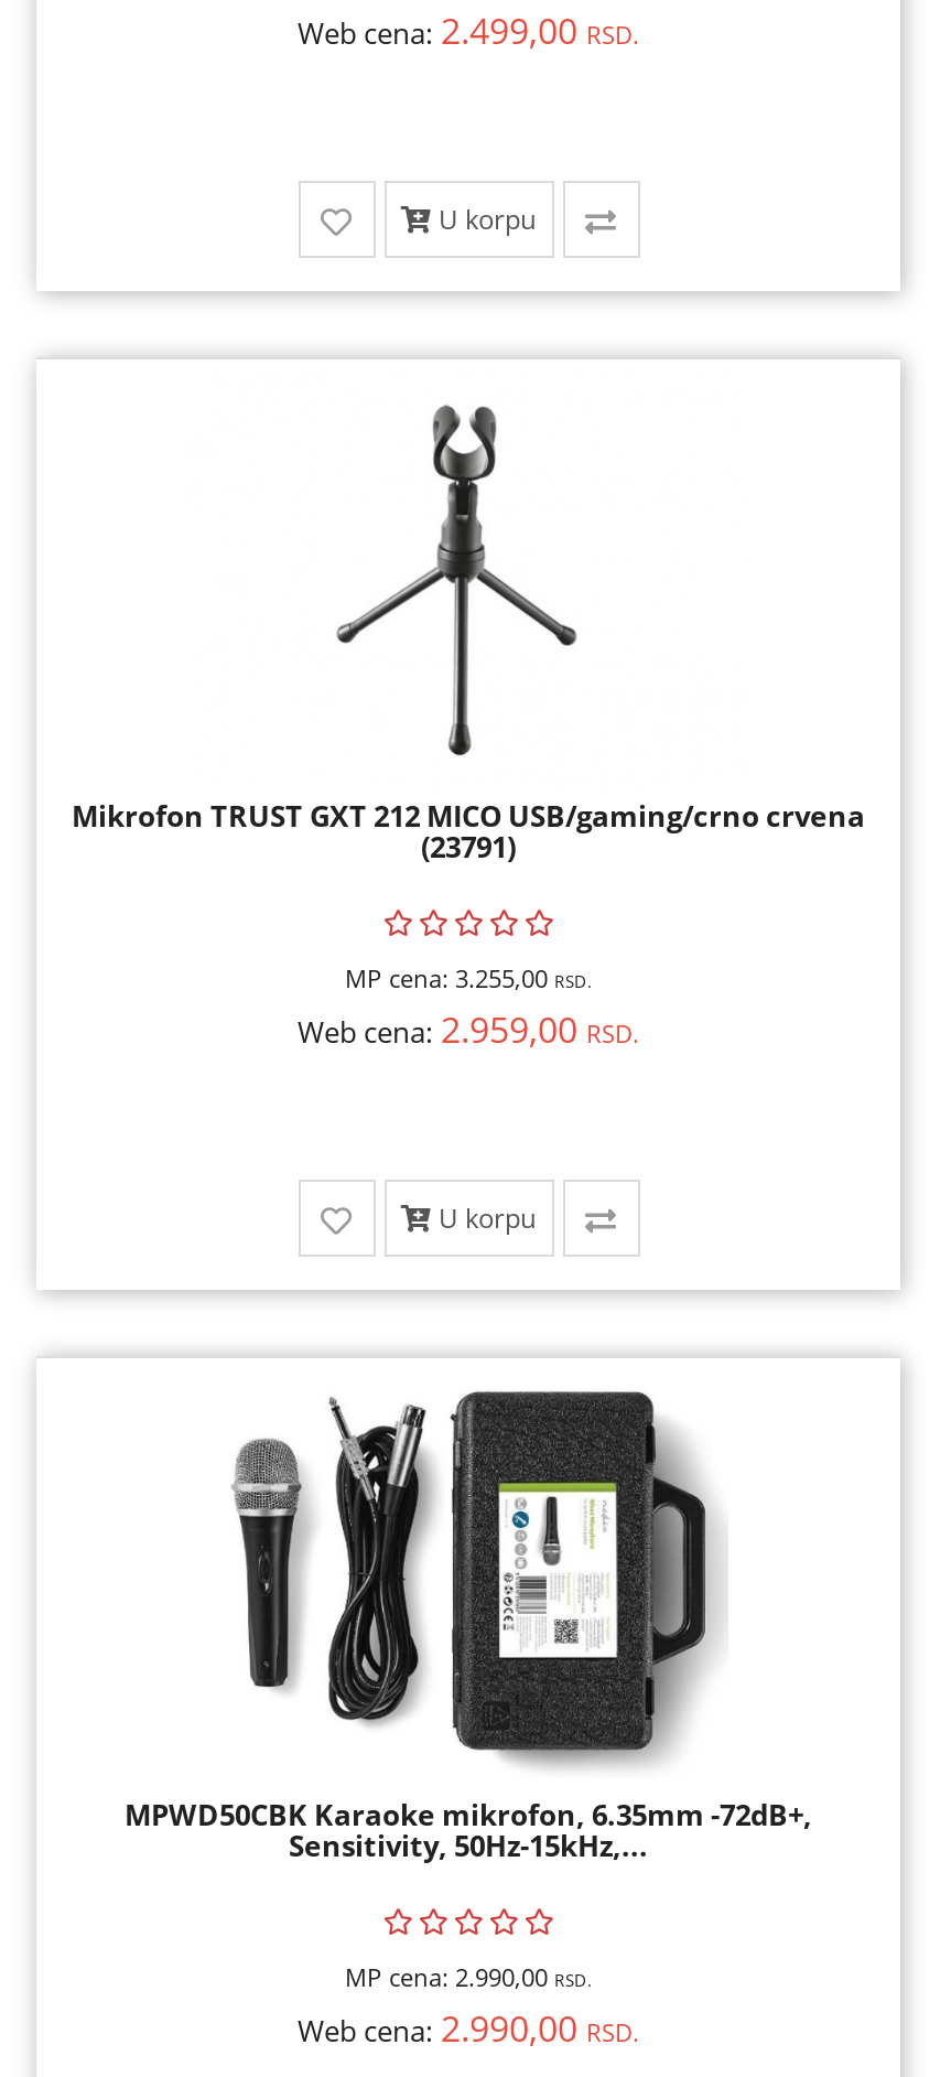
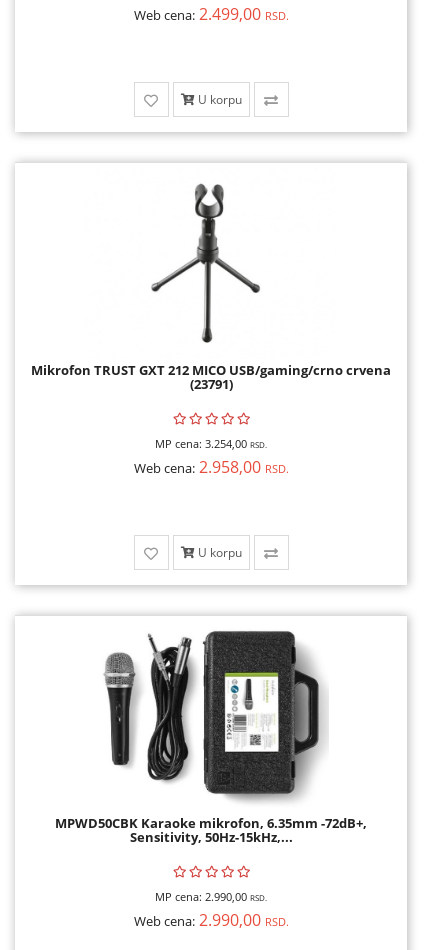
[345,962,592,995] MP cena: 3.255,00 RSD. -> [155,436,267,451] MP cena: 3.254,00 RSD.
[298,1006,639,1055] Web cena: 2.959,00 RSD. -> [133,456,288,478] Web cena: 2.958,00 RSD.

